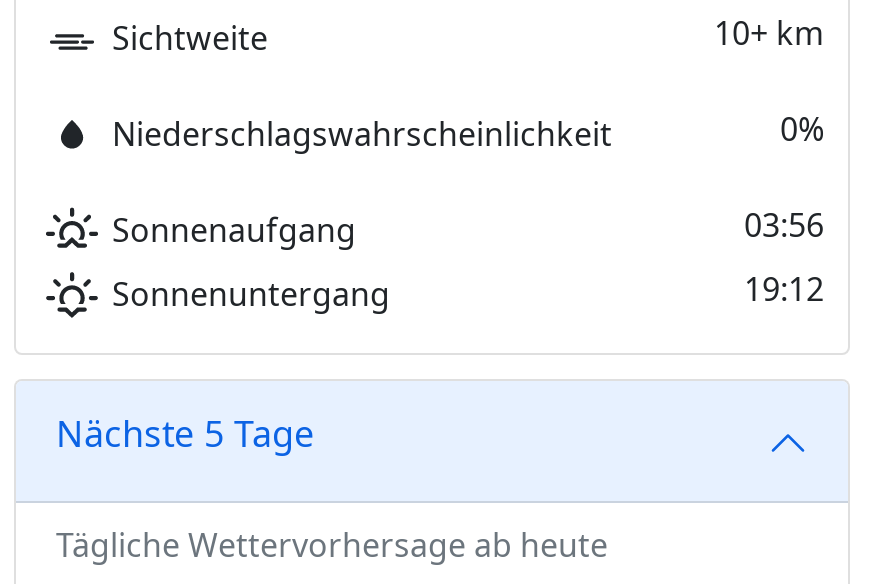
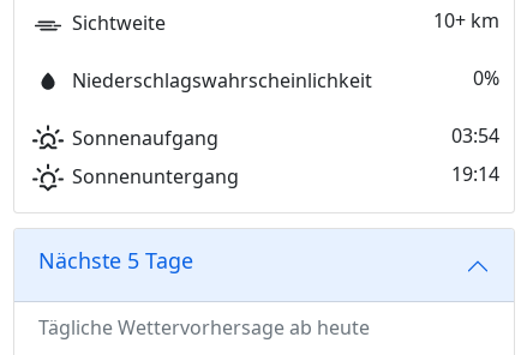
[744,203,824,247] 03:56 -> [451,122,499,149] 03:54
[744,267,824,311] 19:12 -> [451,161,499,187] 19:14

